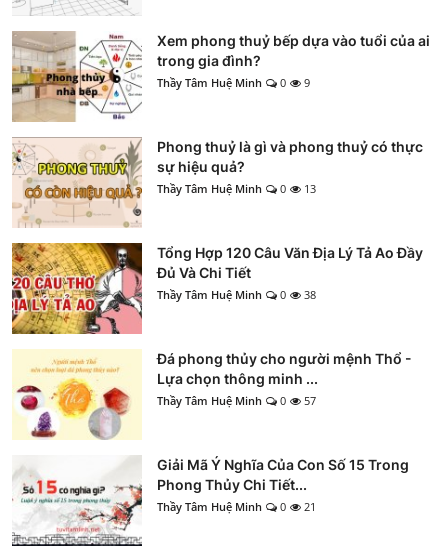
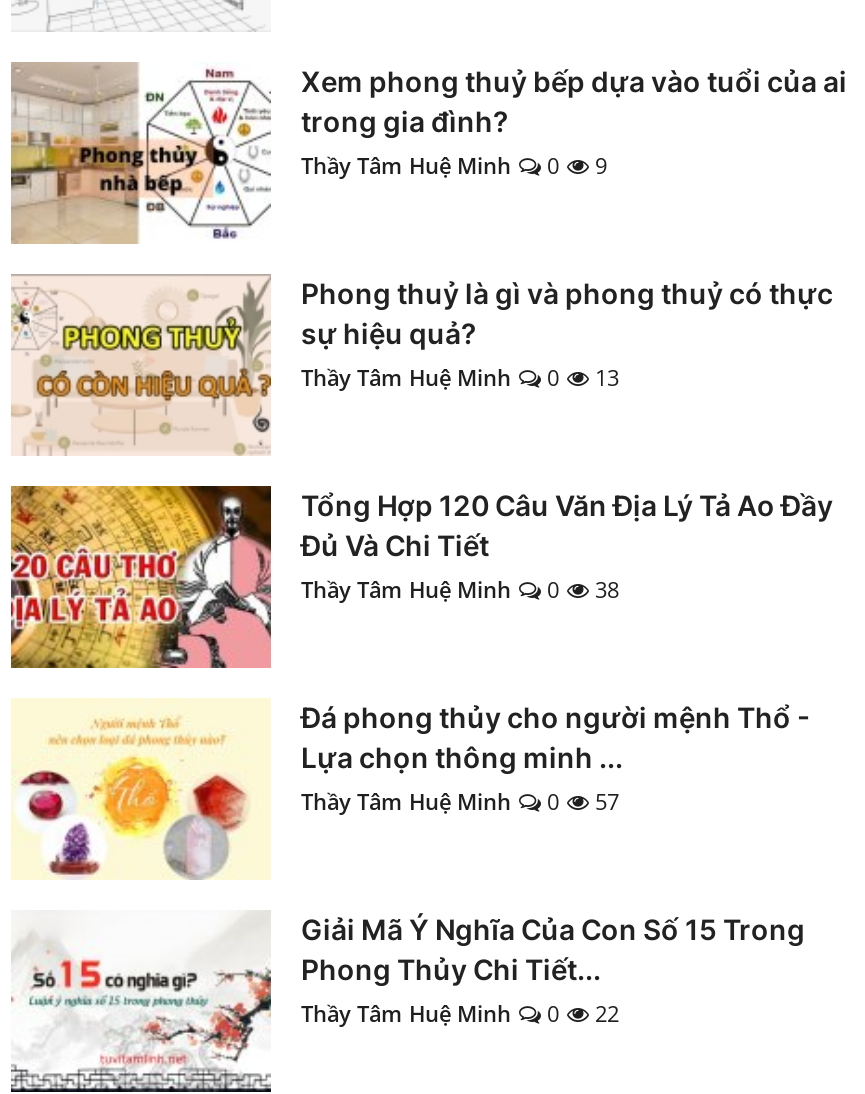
[157,499,316,514] Thầy Tâm Huệ Minh 0 21 -> [301,997,619,1027] Thầy Tâm Huệ Minh 0 22

